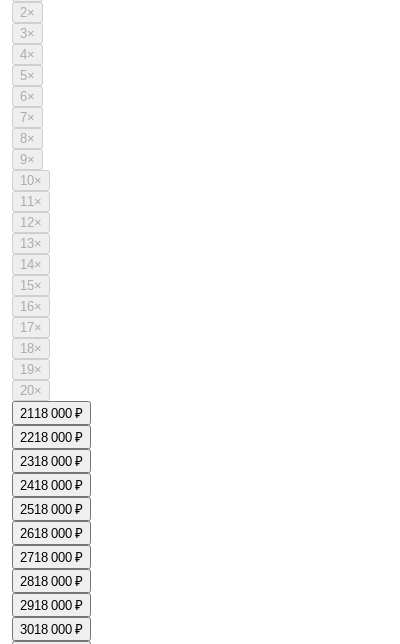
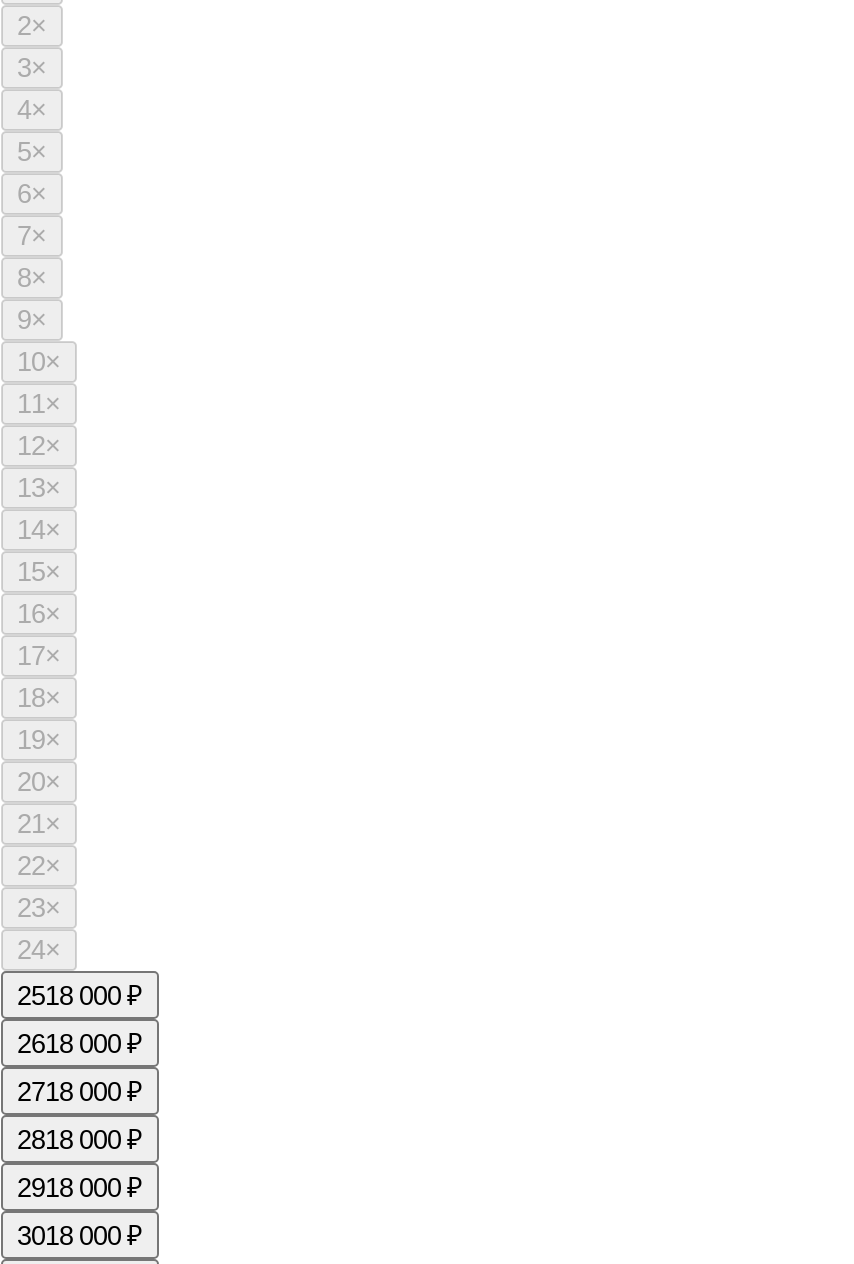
[20,406,83,493] 2118 000 ₽ | 2218 000 ₽ | 2318 000 ₽ | 2418 000 ₽ -> [17,808,61,964] 21× | 22× | 23× | 24×

